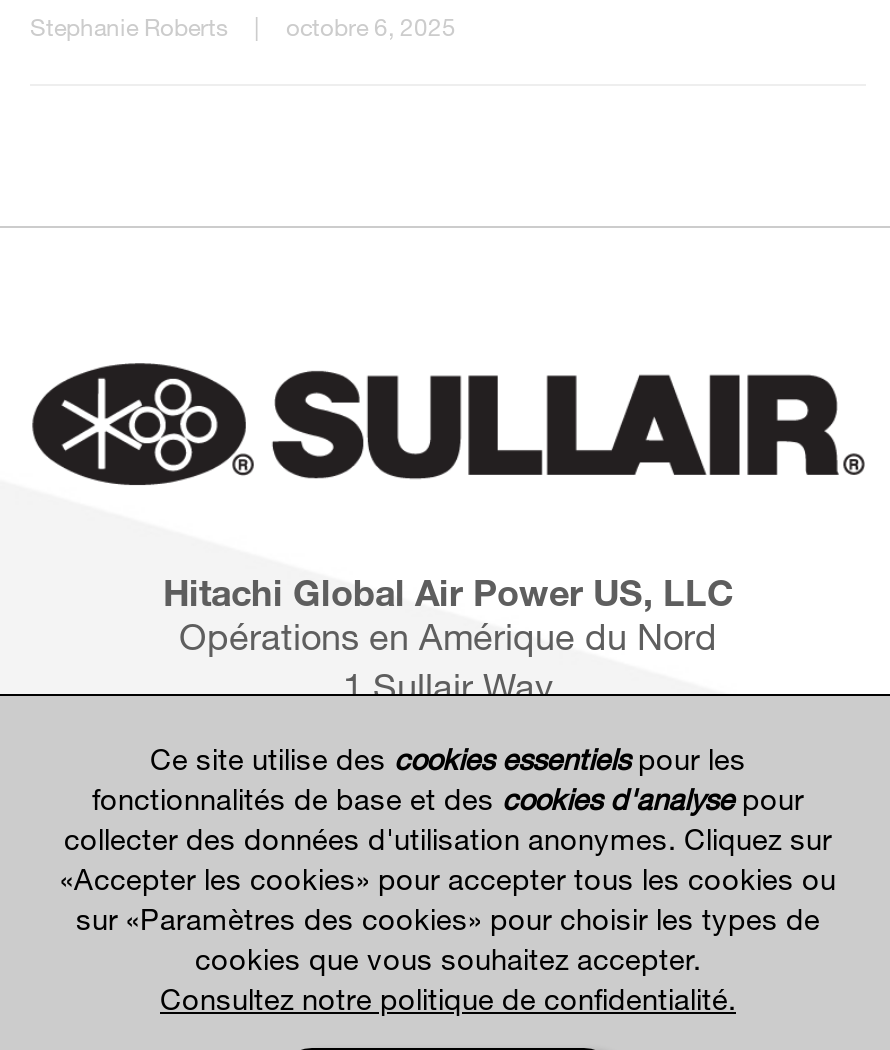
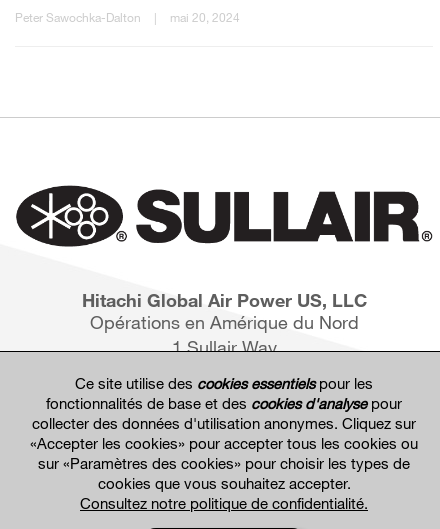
[30,10,228,42] Stephanie Roberts -> [15,9,141,25] Peter Sawochka-Dalton
[286,10,456,42] octobre 6, 2025 -> [170,9,240,25] mai 20, 2024

